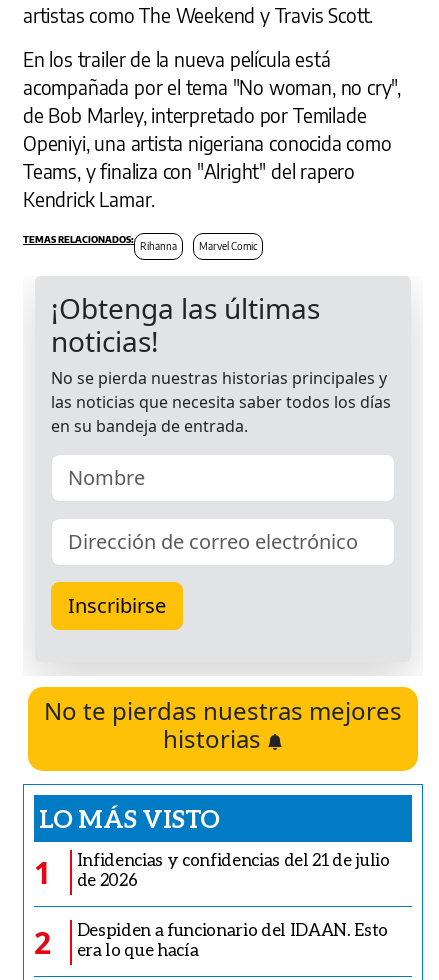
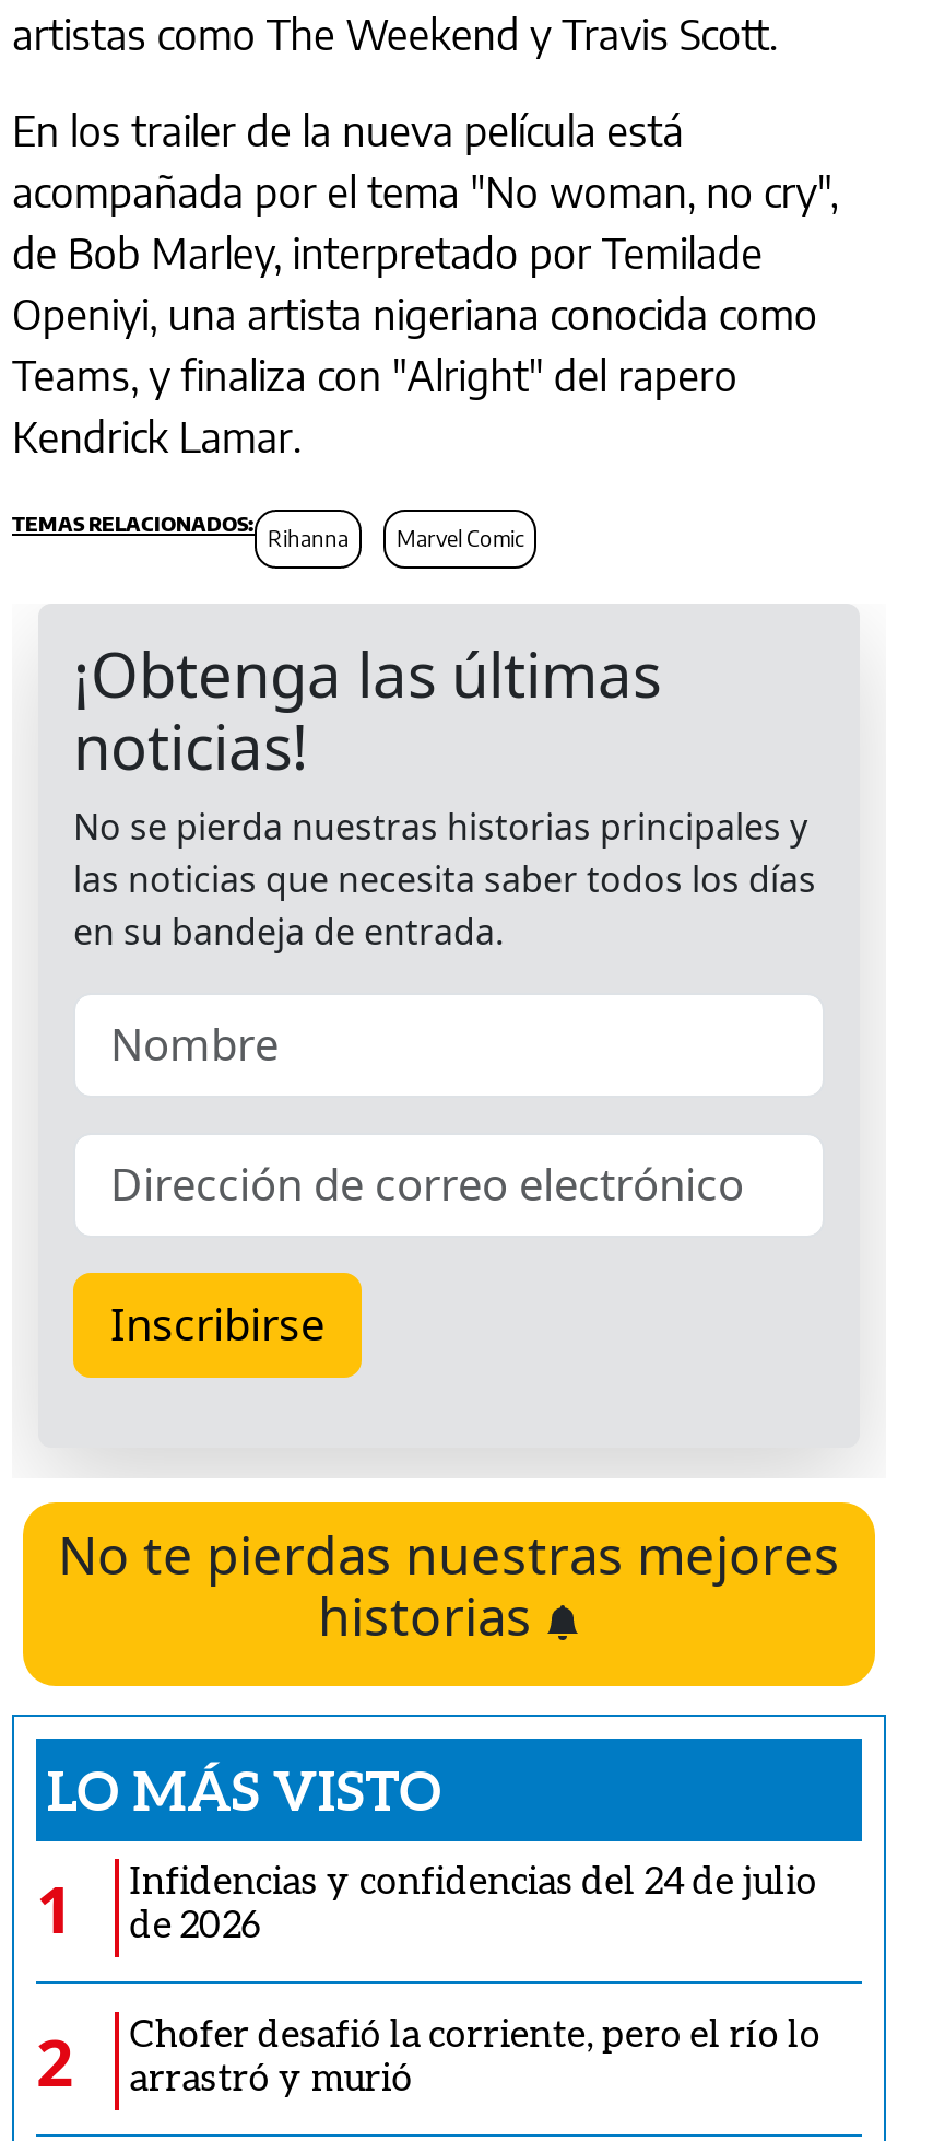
[77,849,389,870] Infidencias y confidencias del 21 de julio -> [130,1857,817,1903] Infidencias y confidencias del 24 de julio
[77,919,388,960] Despiden a funcionario del IDAAN. Esto | era lo que hacía -> [130,2010,821,2099] Chofer desafió la corriente, pero el río lo | arrastró y murió

